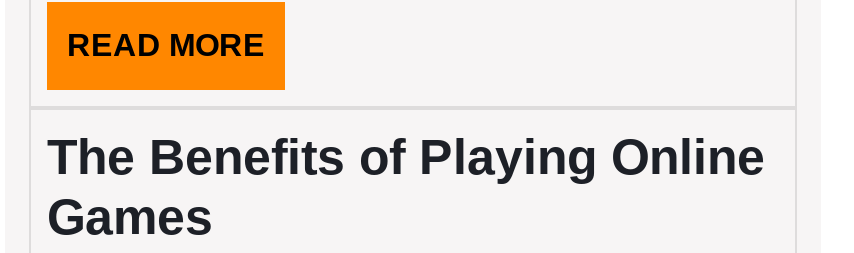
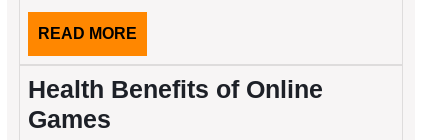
[47,128,765,184] The Benefits of Playing Online -> [28,75,323,103] Health Benefits of Online

